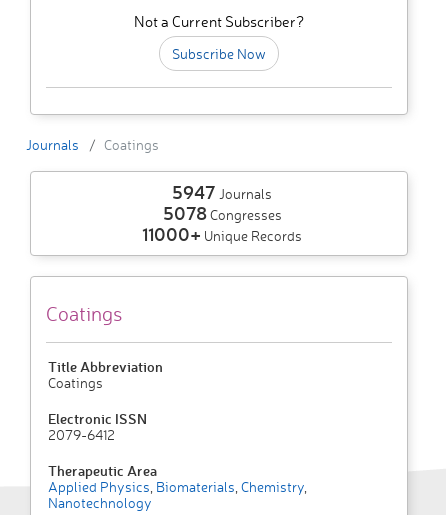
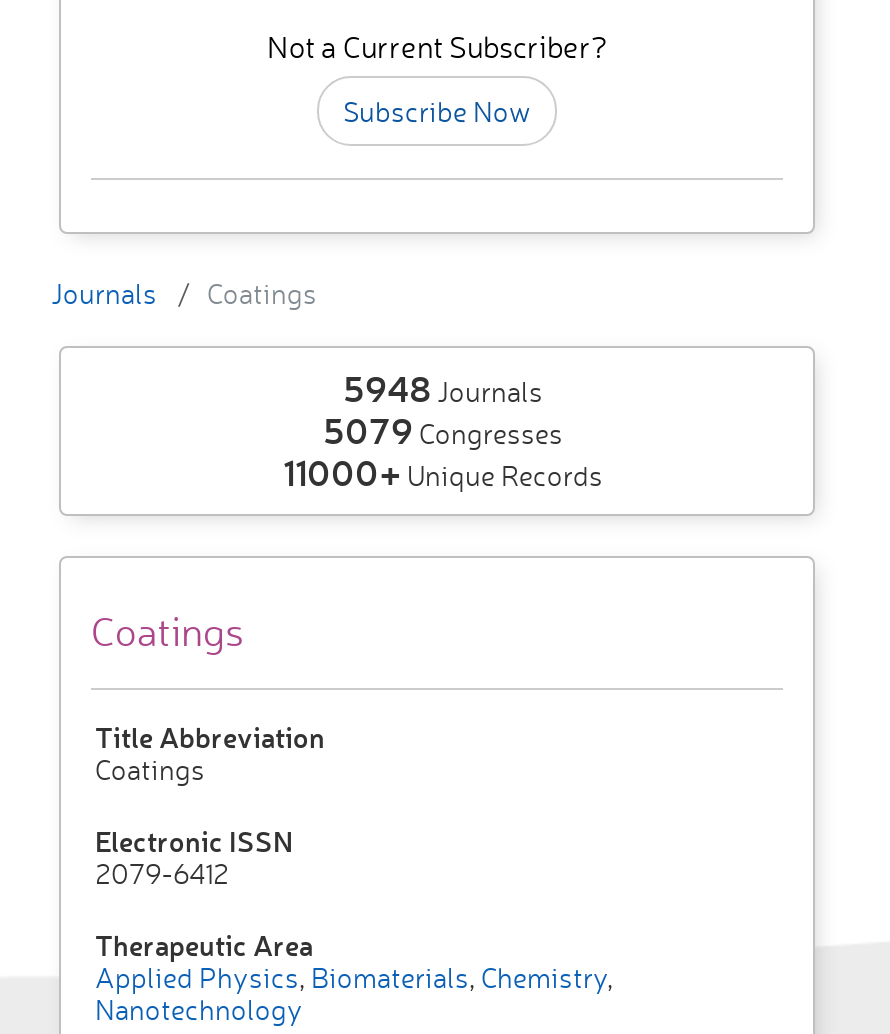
[172,180,272,204] 5947Journals -> [343,365,543,413] 5948Journals
[162,201,281,225] 5078 Congresses -> [323,407,563,455] 5079 Congresses

